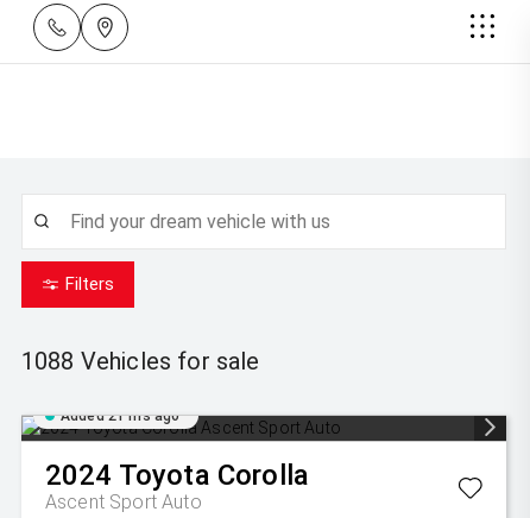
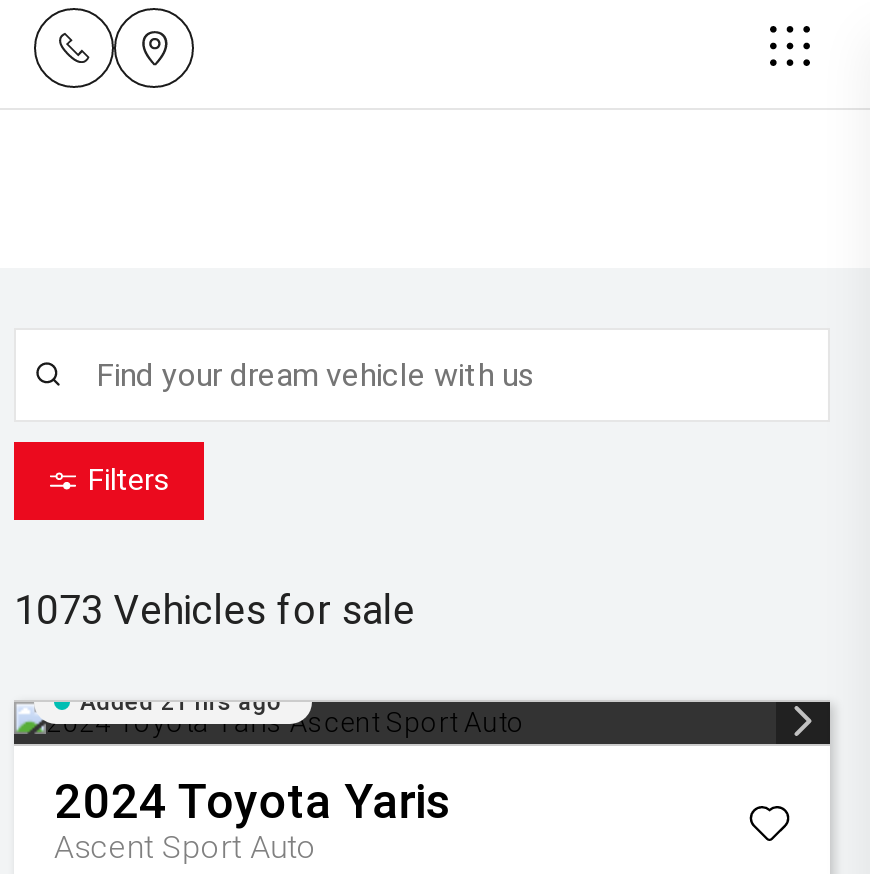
[21,347,260,375] 1088 Vehicles for sale -> [14,586,415,634] 1073 Vehicles for sale
[45,459,309,492] 2024 Toyota Corolla -> [54,774,452,830] 2024 Toyota Yaris

